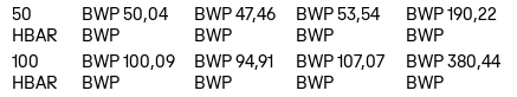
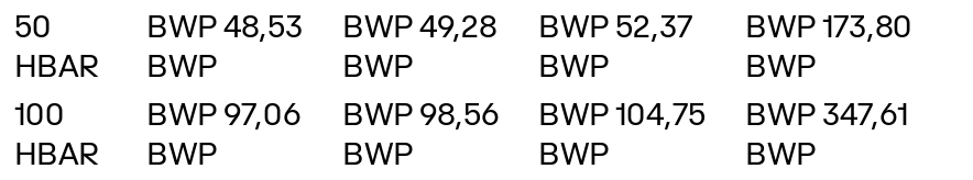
[82,3,168,24] BWP 50,04 -> [146,5,303,45] BWP 48,53
[194,3,276,24] BWP 47,46 -> [342,5,496,45] BWP 49,28
[296,3,380,24] BWP 53,54 -> [538,5,692,45] BWP 52,37
[406,3,497,24] BWP 190,22 -> [745,5,912,45] BWP 173,80
[82,50,175,72] BWP 100,09 -> [146,93,300,133] BWP 97,06
[194,50,273,72] BWP 94,91 -> [342,93,499,133] BWP 98,56
[296,50,384,72] BWP 107,07 -> [538,93,706,133] BWP 104,75
[406,50,500,72] BWP 380,44 -> [745,93,908,133] BWP 347,61

